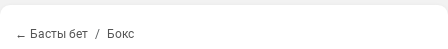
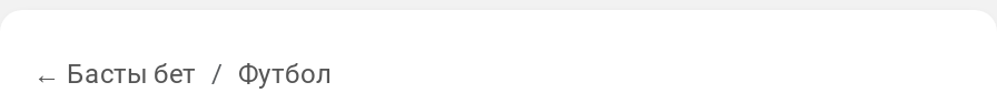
[107,27,134,41] Бокс -> [238,59,332,90] Футбол

